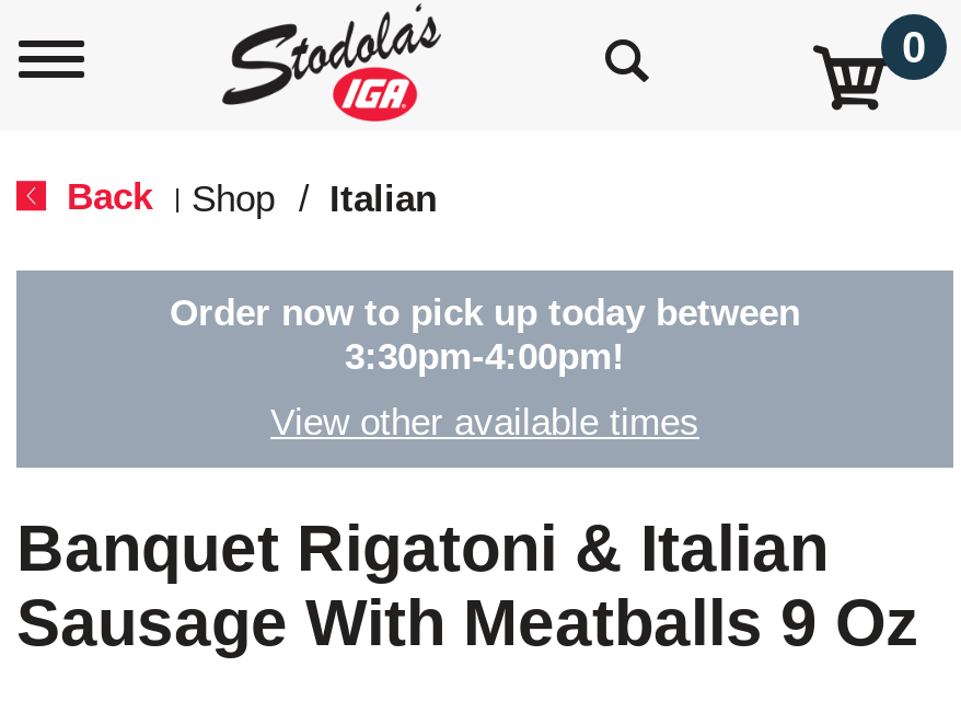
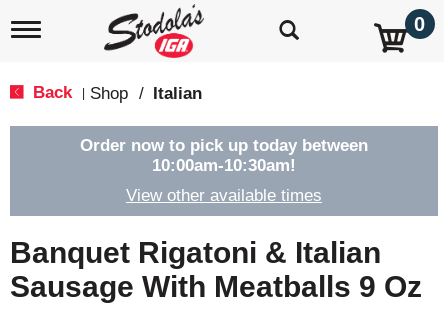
[345,336,625,378] 3:30pm-4:00pm! -> [152,156,296,175] 10:00am-10:30am!

